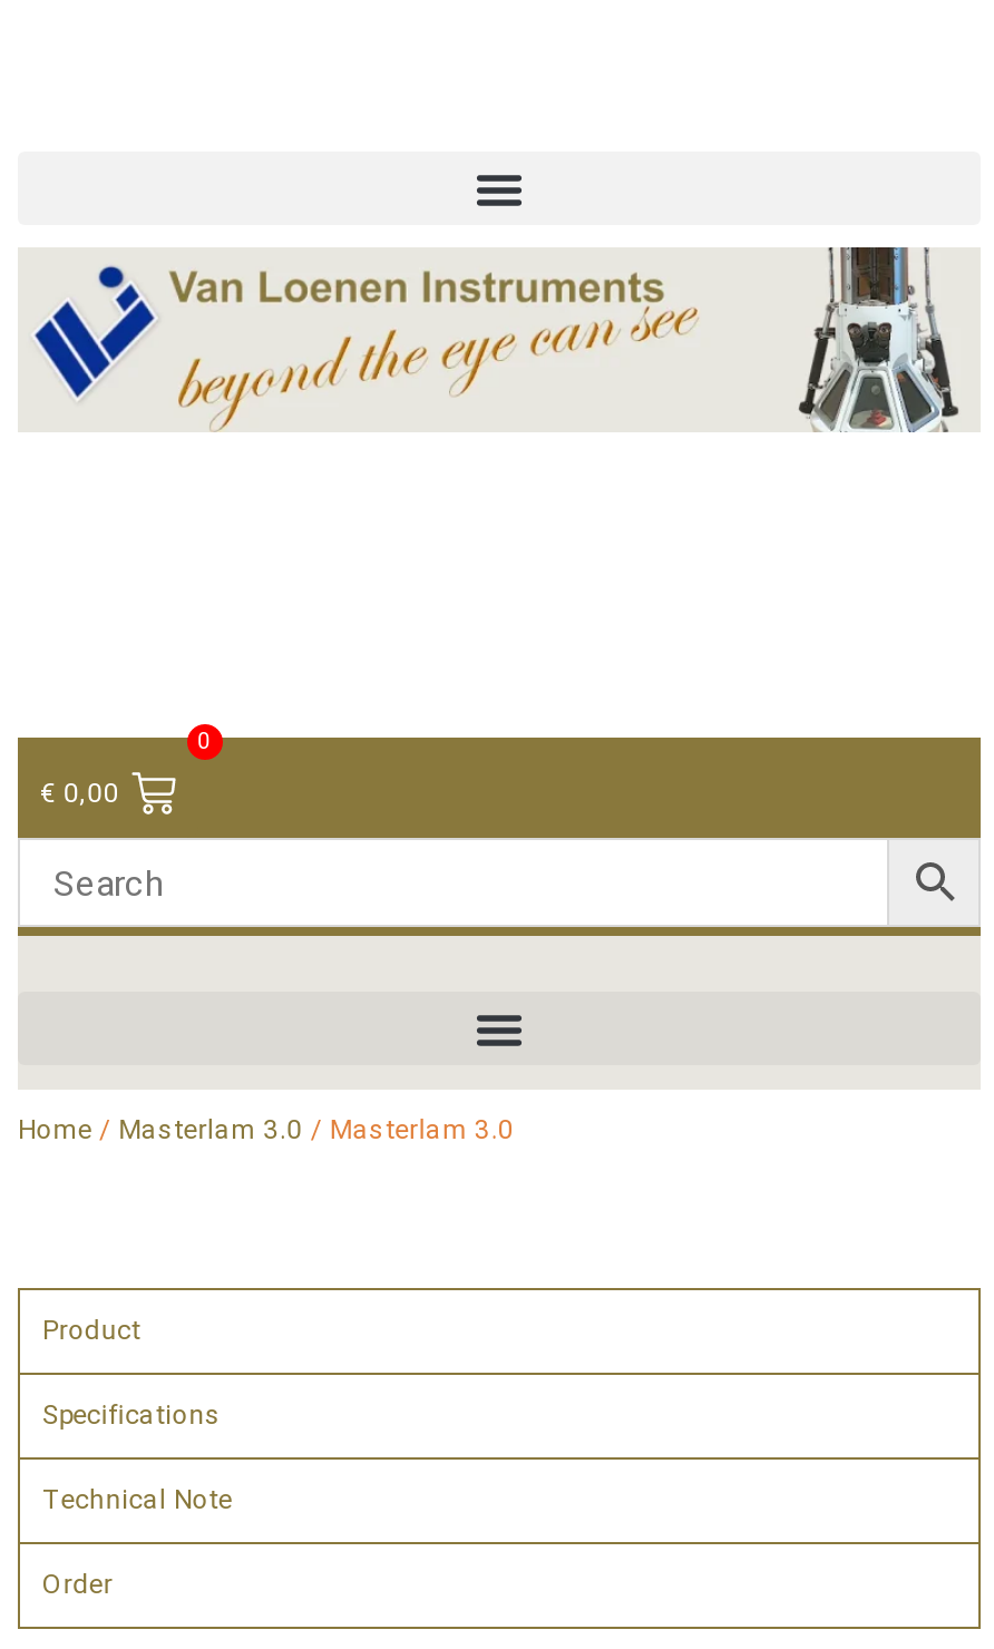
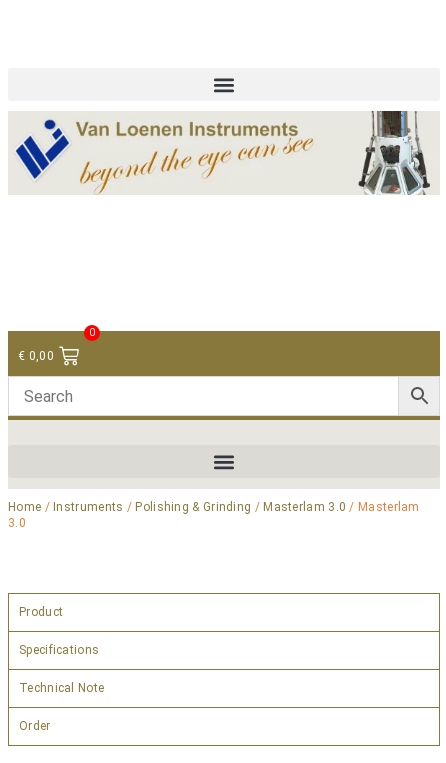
[18,1114,514,1145] Home / Masterlam 3.0 / Masterlam 3.0 -> [8,500,420,530] Home / Instruments / Polishing & Grinding / Masterlam 3.0 / Masterlam | 3.0

